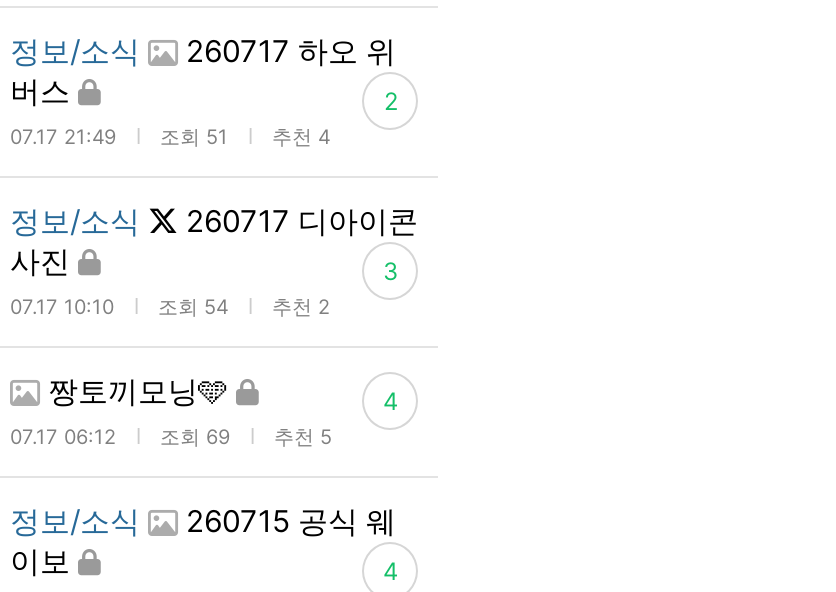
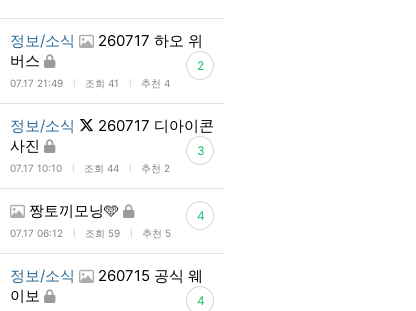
[10,124,330,148] 07.17 21:49 조회 51 추천 4 -> [10,77,170,89] 07.17 21:49 조회 41 추천 4
[10,294,330,318] 07.17 10:10 조회 54 추천 2 -> [10,162,170,174] 07.17 10:10 조회 44 추천 2
[10,424,332,448] 07.17 06:12 조회 69 추천 5 -> [10,227,171,239] 07.17 06:12 조회 59 추천 5

